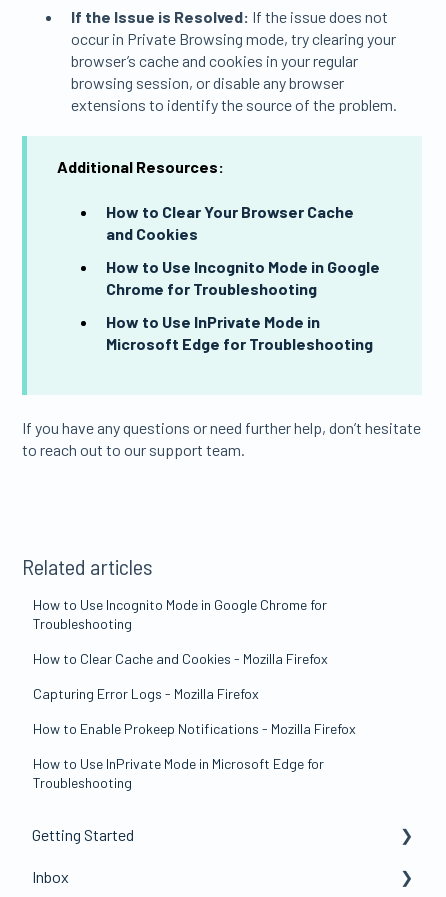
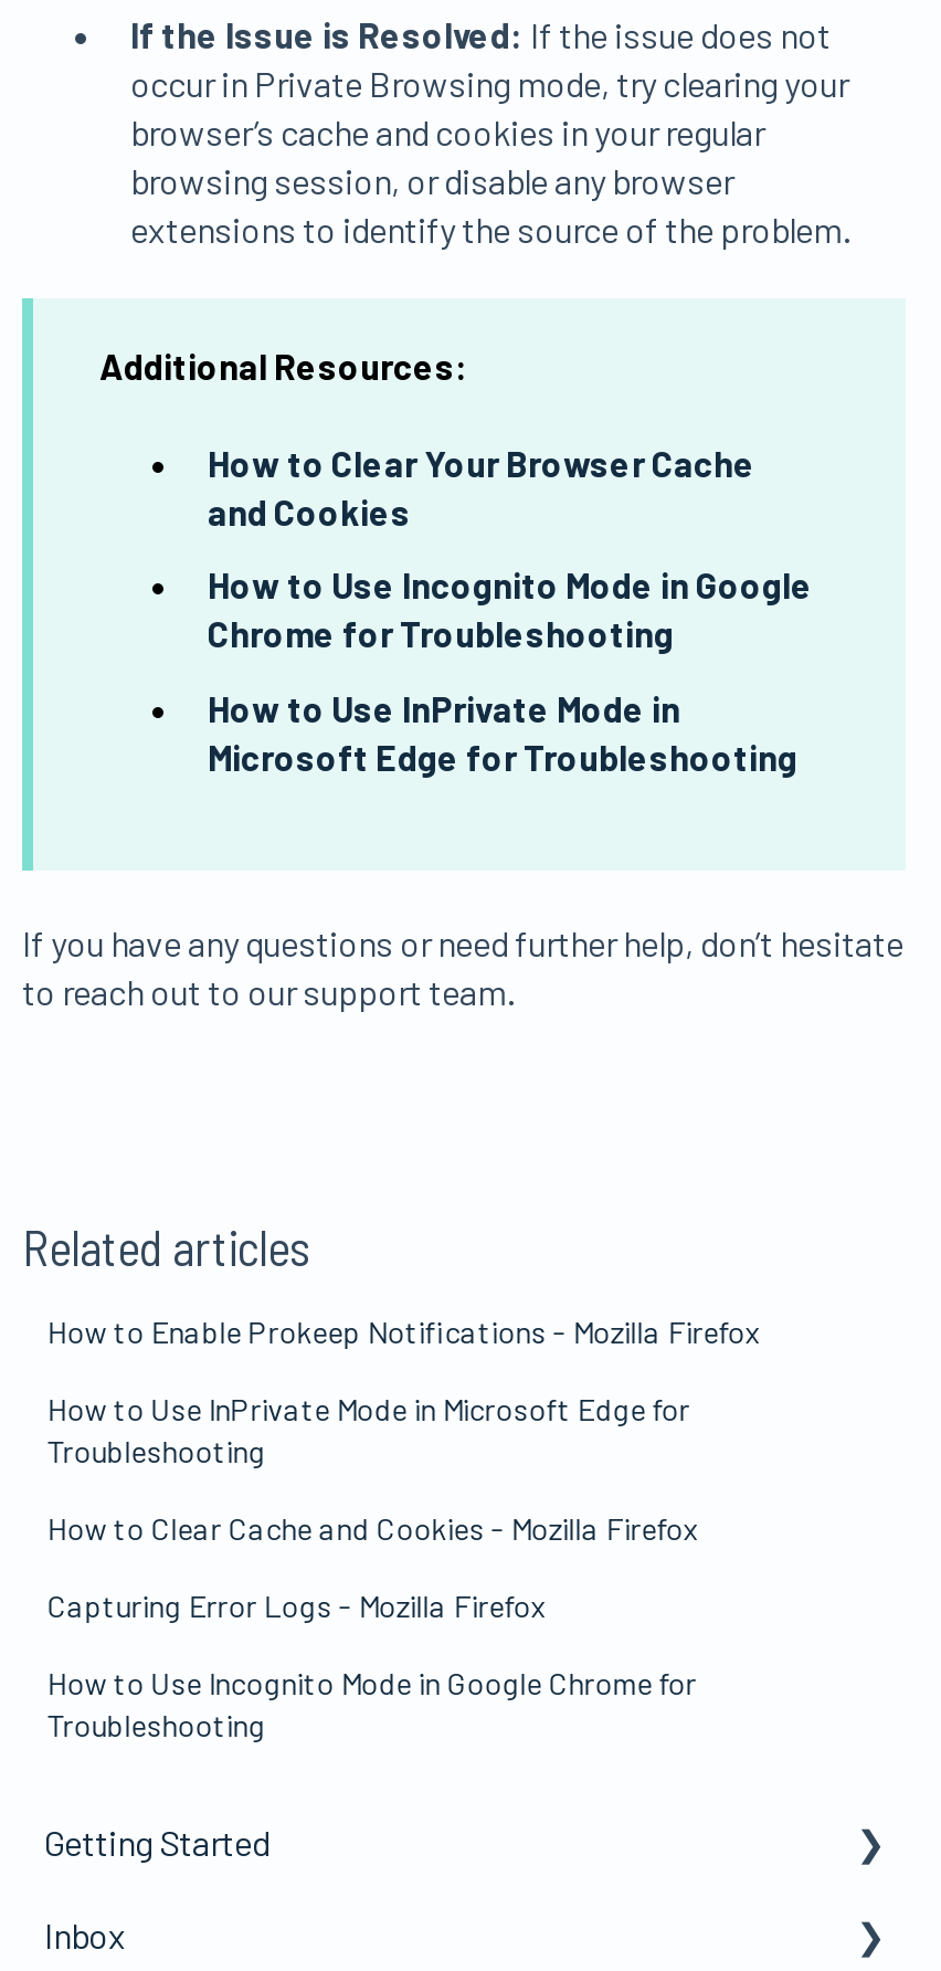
moved [33,596,327,613] -> [47,1665,696,1702]: How to Use Incognito Mode in Google Chrome for
moved [33,615,328,702] -> [47,1433,698,1625]: Troubleshooting | How to Clear Cache and Cookies - Mozilla Firefox | Capturing Error Logs - Mozilla Firefox
moved [33,720,356,772] -> [47,1313,760,1428]: How to Enable Prokeep Notifications - Mozilla Firefox | How to Use InPrivate Mode in Microsoft Edge for

